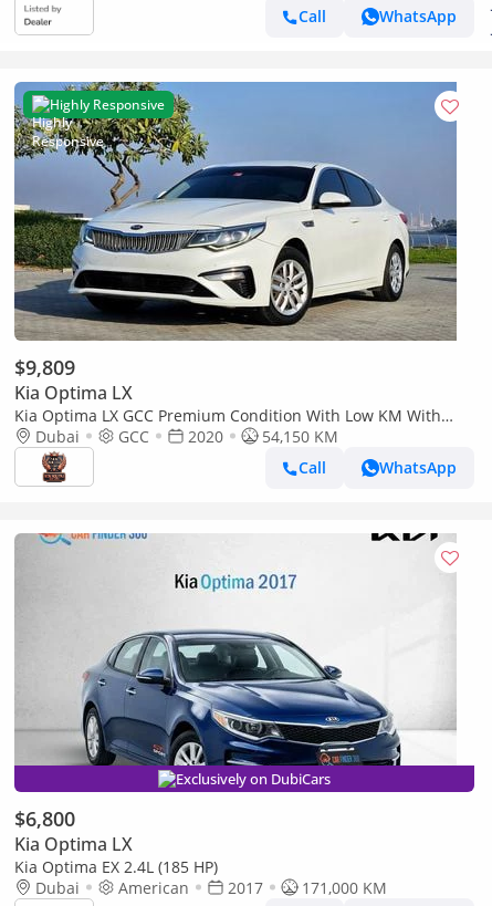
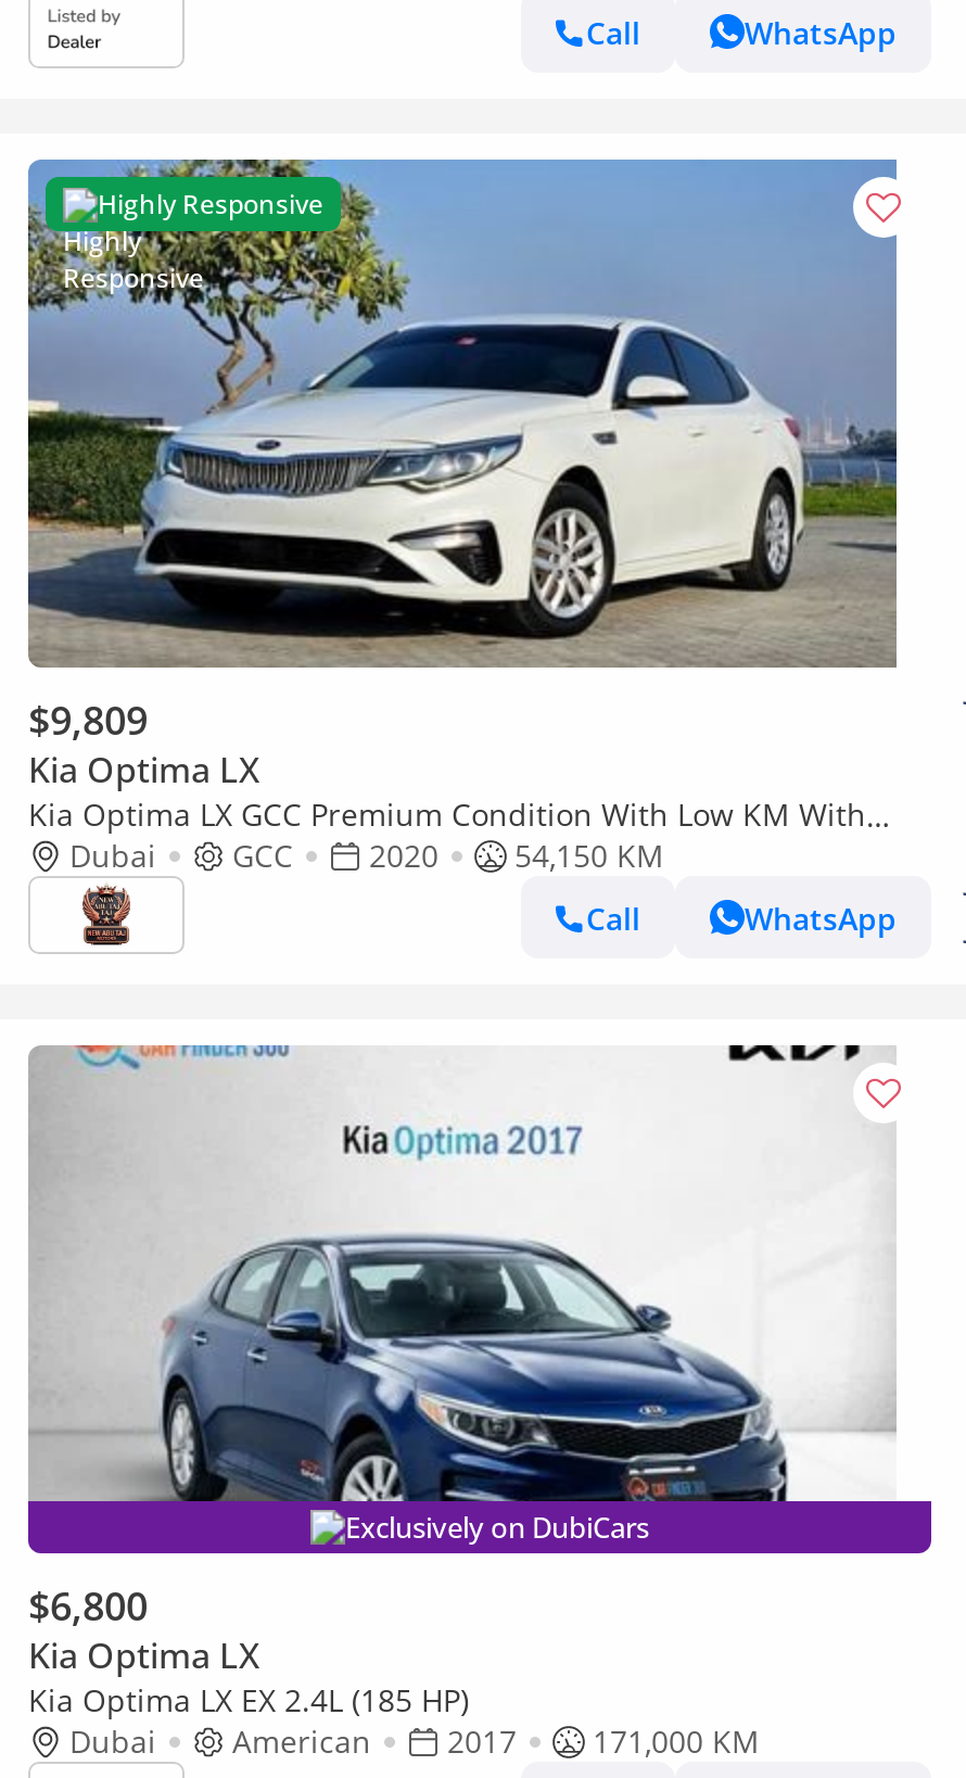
[14,856,218,877] Kia Optima EX 2.4L (185 HP) -> [28,1680,469,1721] Kia Optima LX EX 2.4L (185 HP)

